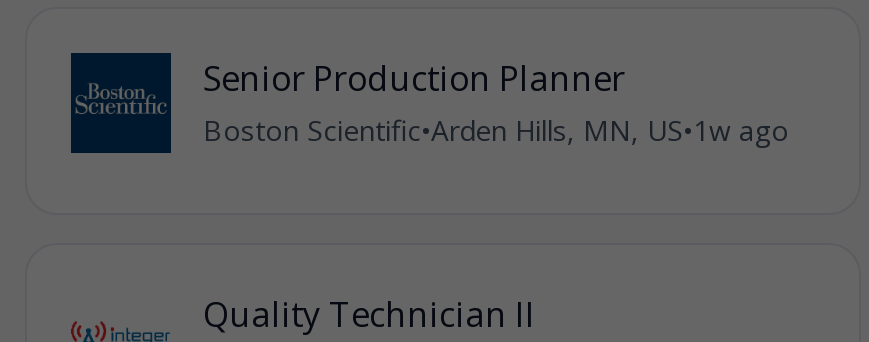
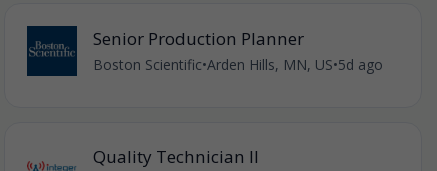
[203,110,789,148] Boston Scientific•Arden Hills, MN, US•1w ago -> [93,55,383,74] Boston Scientific•Arden Hills, MN, US•5d ago

